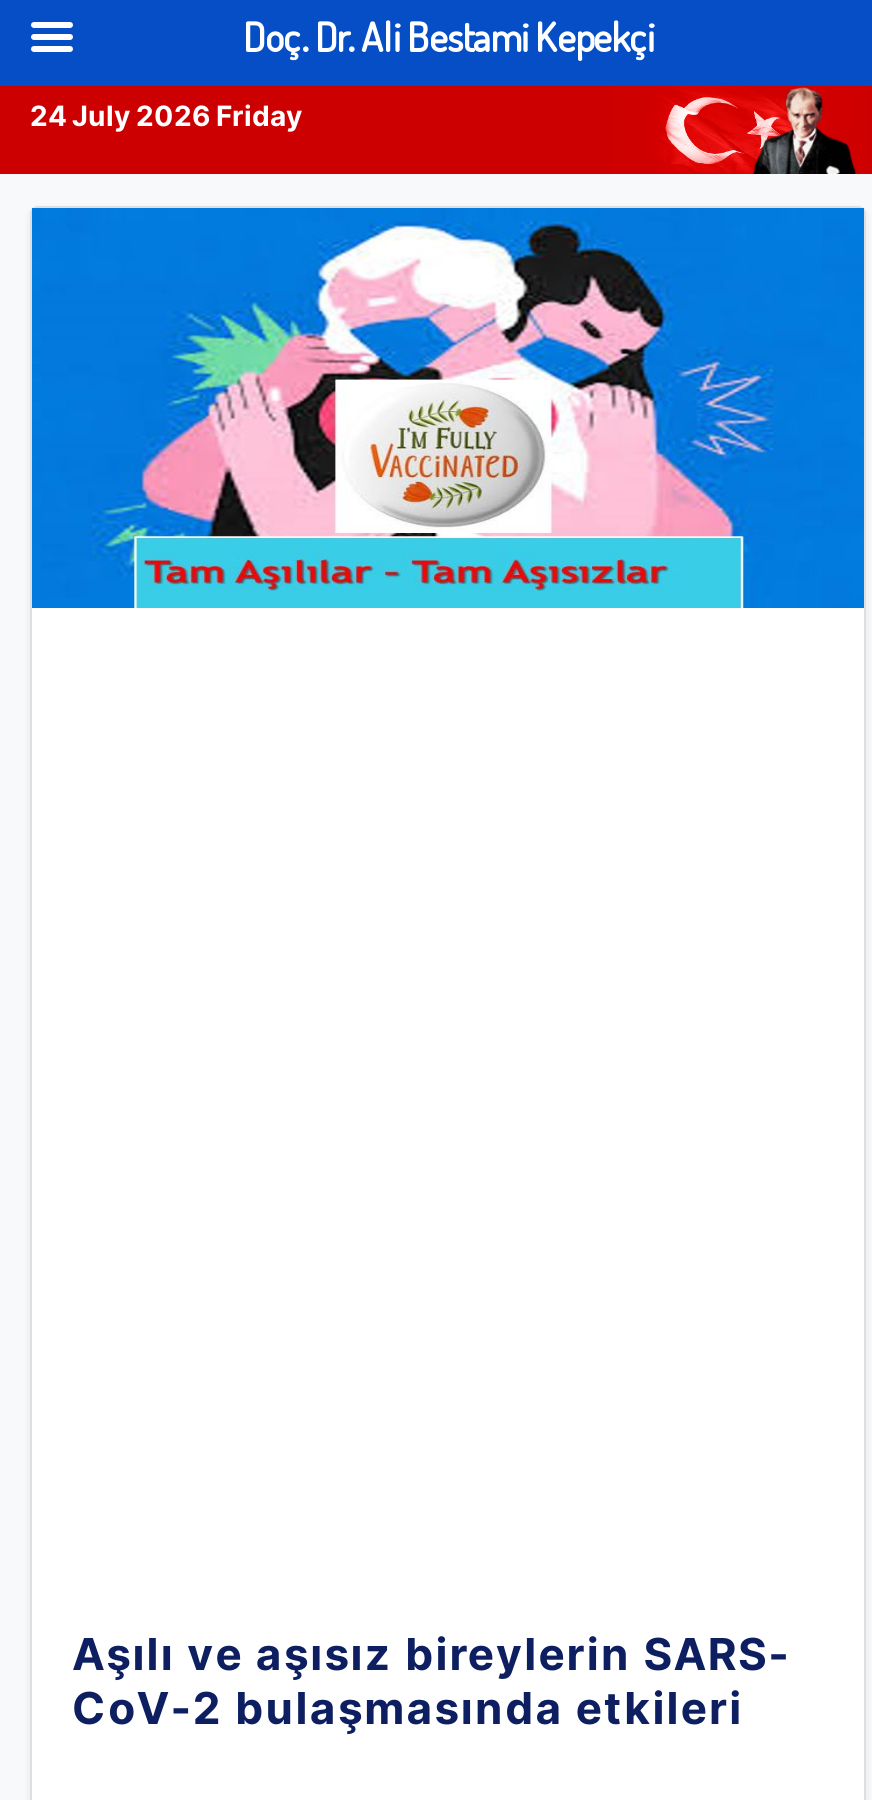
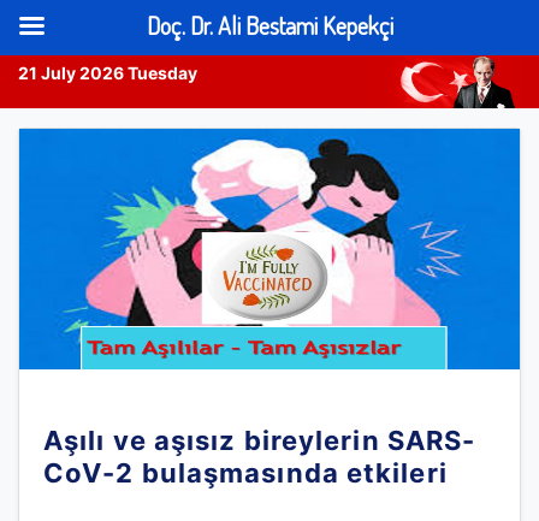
[30,98,302,132] 24 July 2026 Friday -> [18,63,197,83] 21 July 2026 Tuesday

